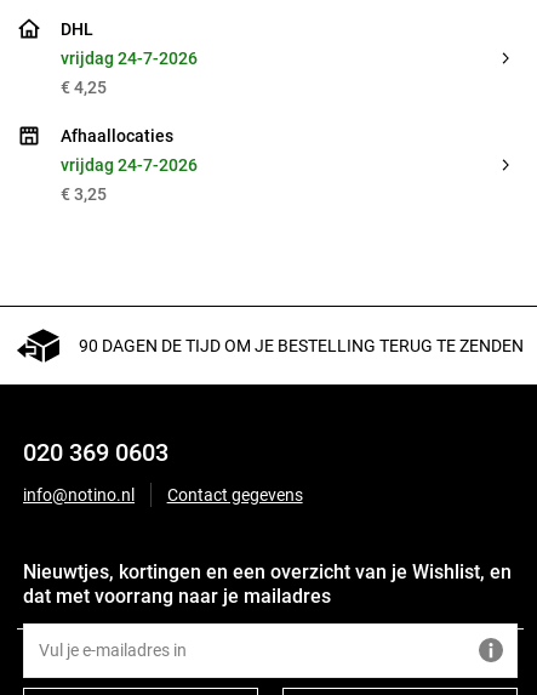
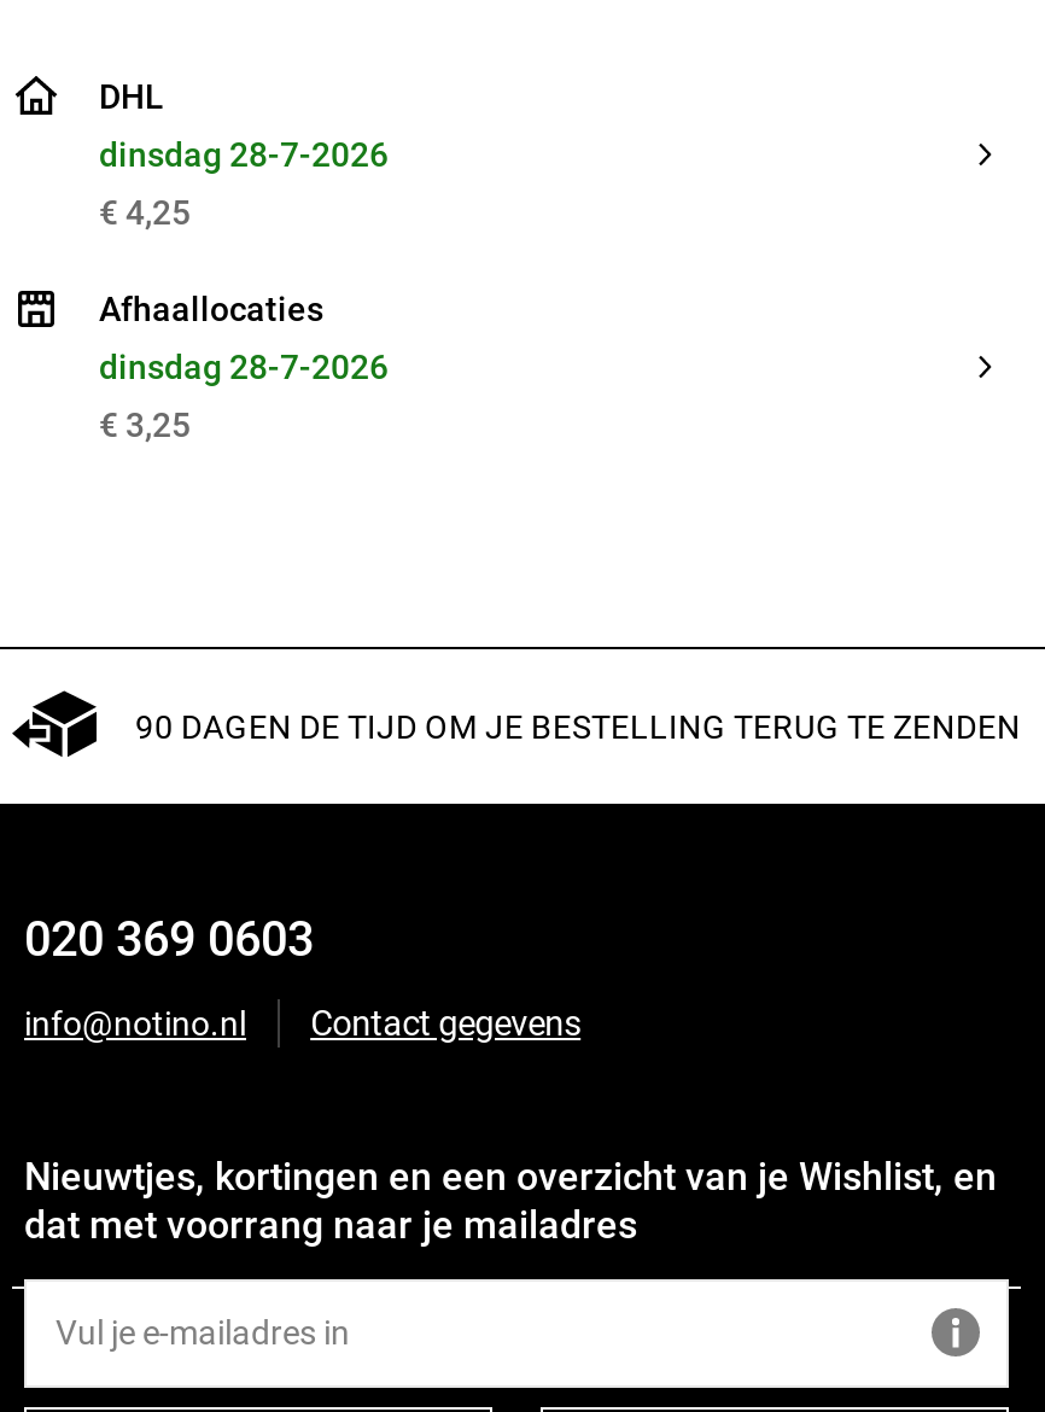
[61,49,198,68] vrijdag 24-7-2026 -> [99,134,389,173] dinsdag 28-7-2026
[61,155,198,175] vrijdag 24-7-2026 -> [99,347,389,385] dinsdag 28-7-2026

